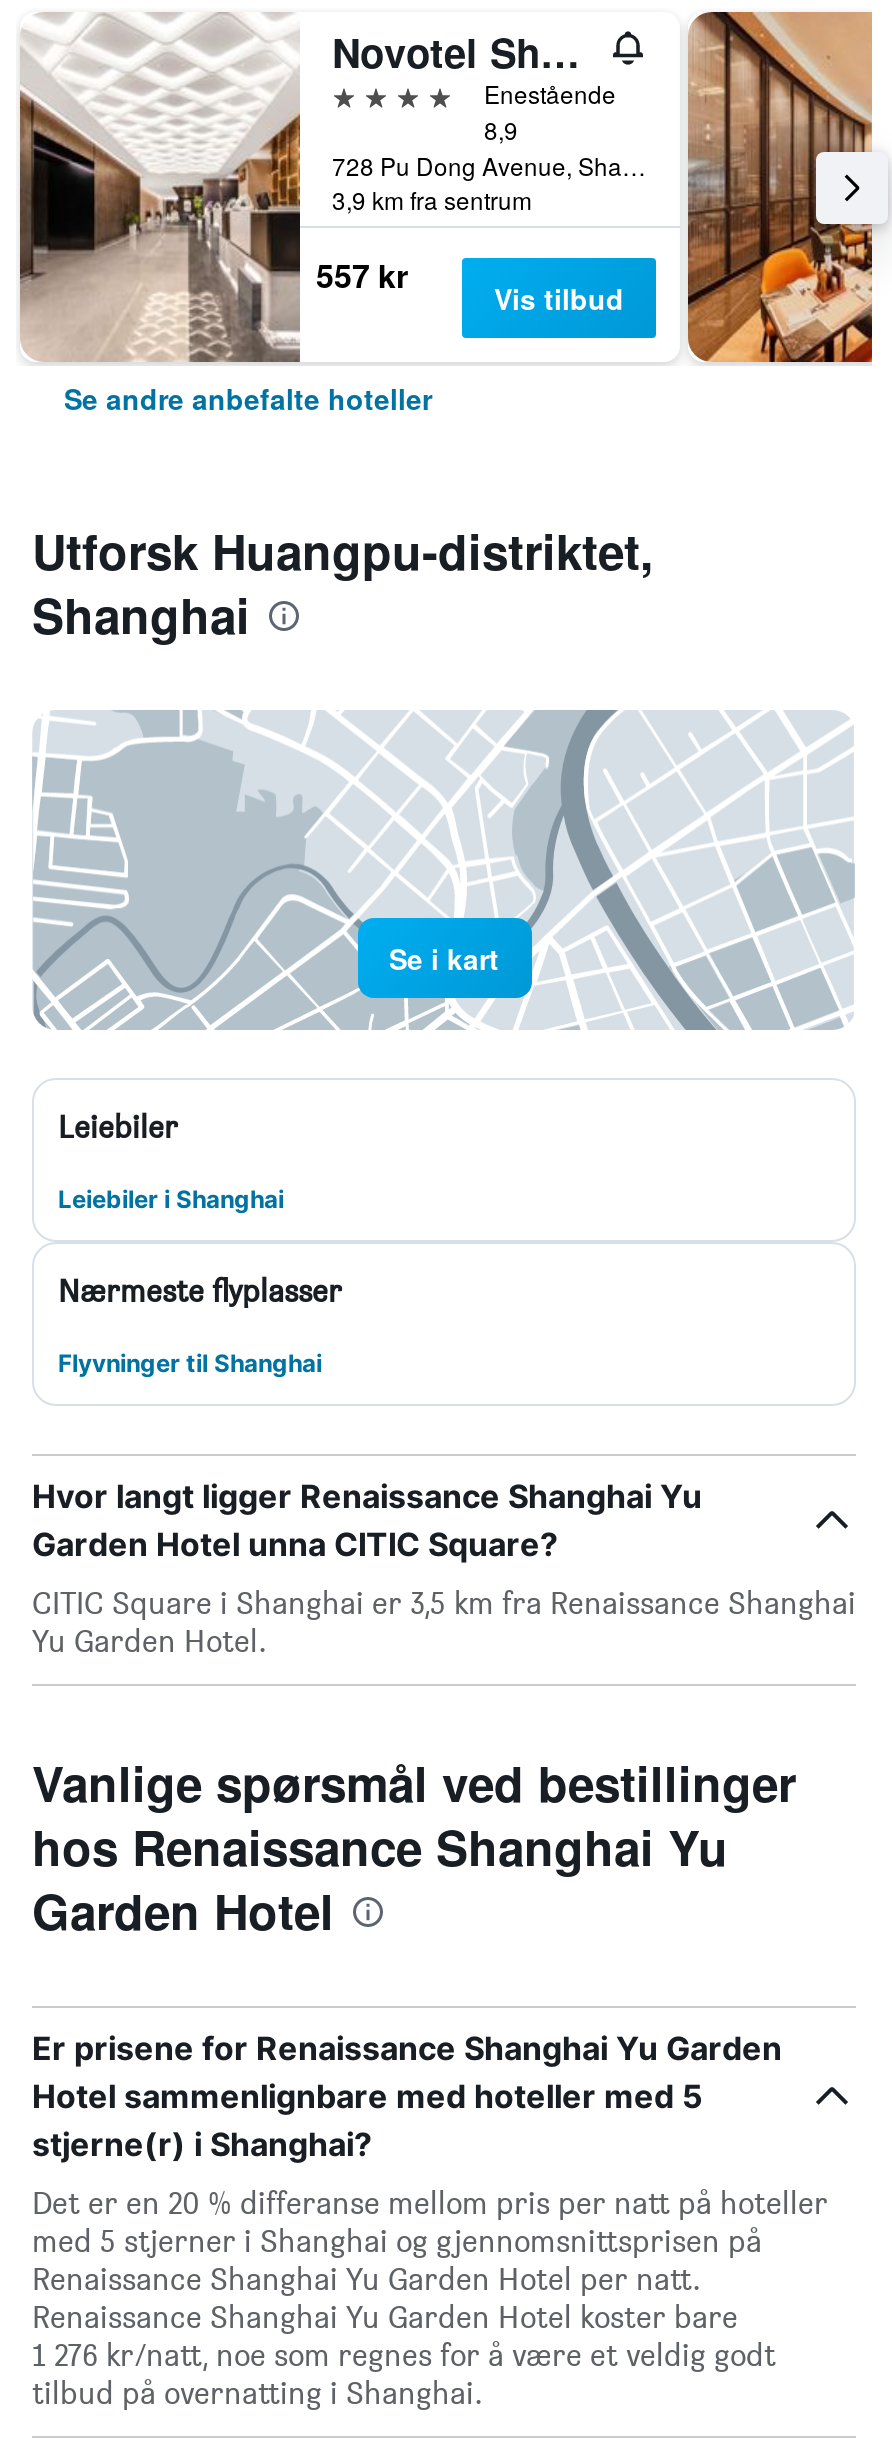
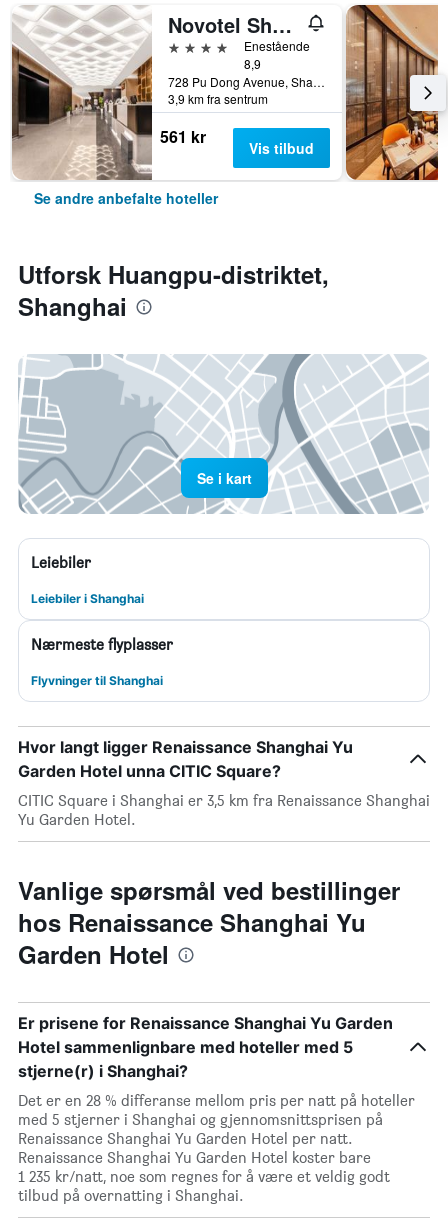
[316,252,408,298] 557 kr -> [160,125,206,148] 561 kr
[32,2184,828,2222] Det er en 20 % differanse mellom pris per natt på hoteller -> [18,1091,415,1110] Det er en 28 % differanse mellom pris per natt på hoteller
[32,2336,776,2374] 1 276 kr/natt, noe som regnes for å være et veldig godt -> [18,1167,390,1186] 1 235 kr/natt, noe som regnes for å være et veldig godt

